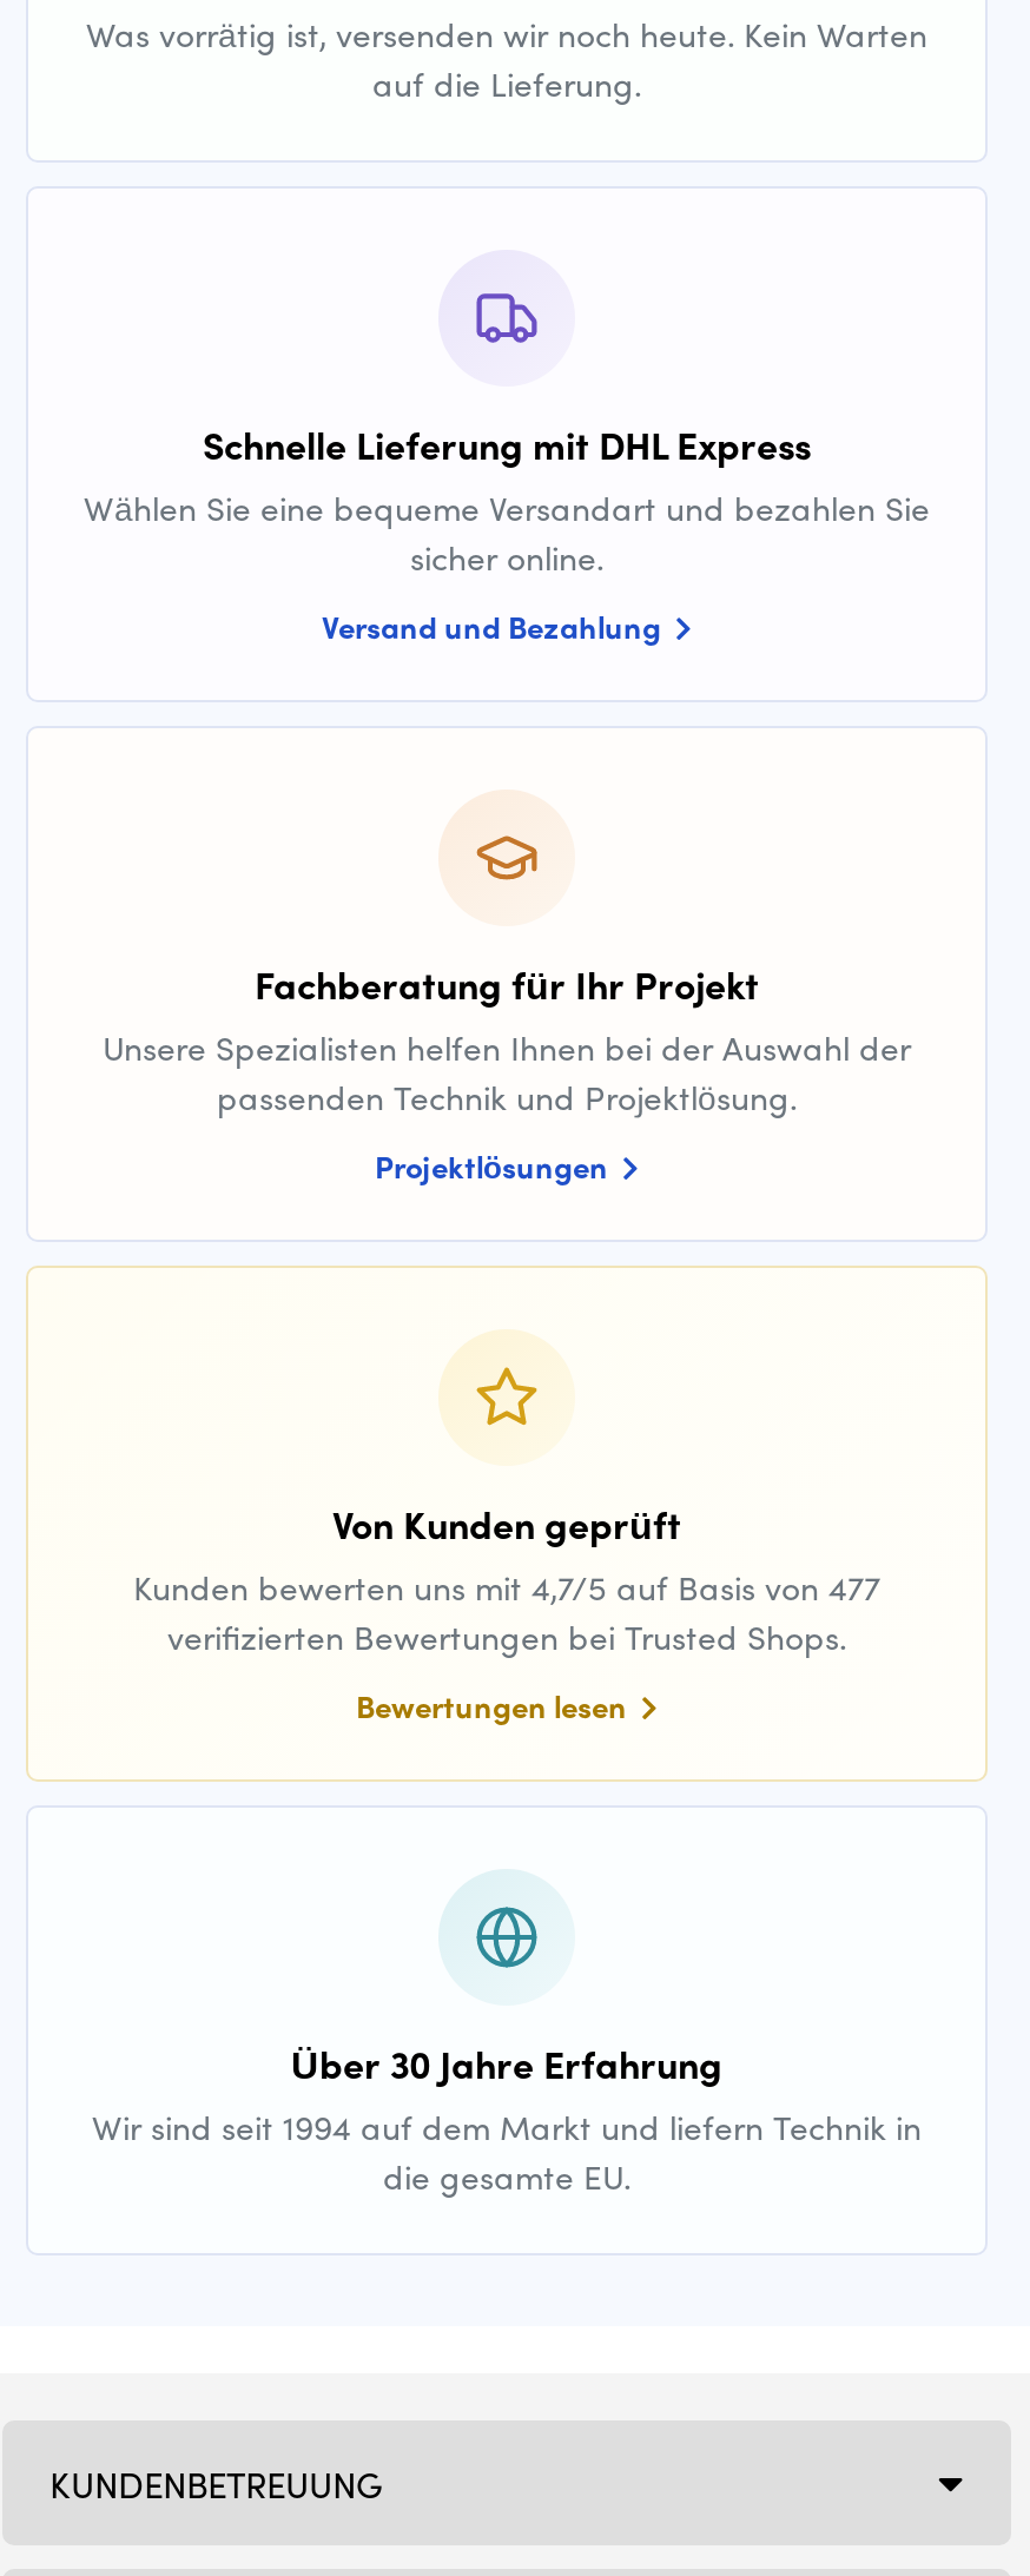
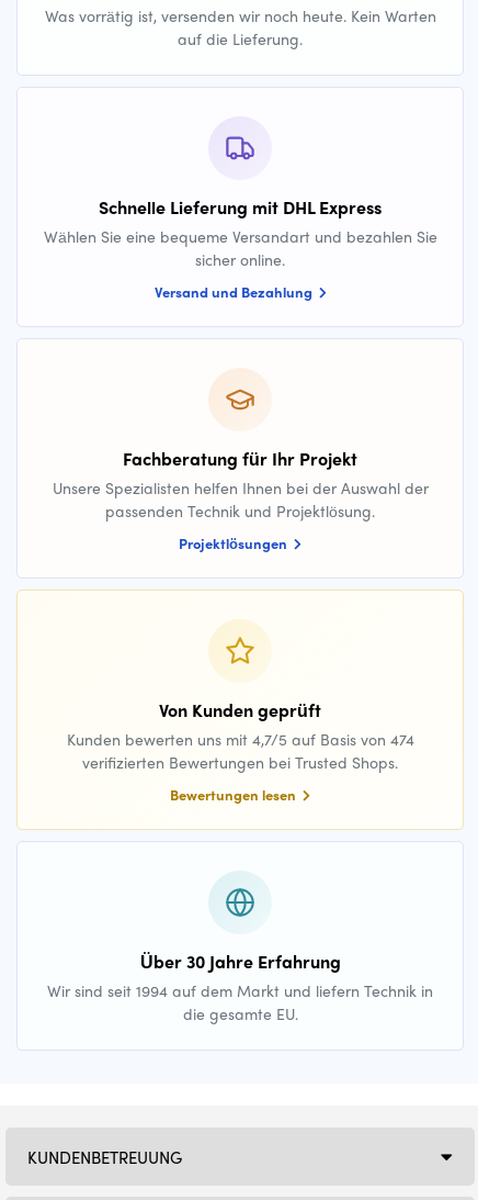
[133,1563,880,1610] Kunden bewerten uns mit 4,7/5 auf Basis von 477 -> [66,728,414,750] Kunden bewerten uns mit 4,7/5 auf Basis von 474

